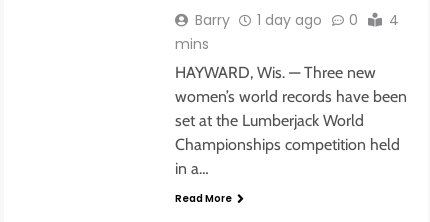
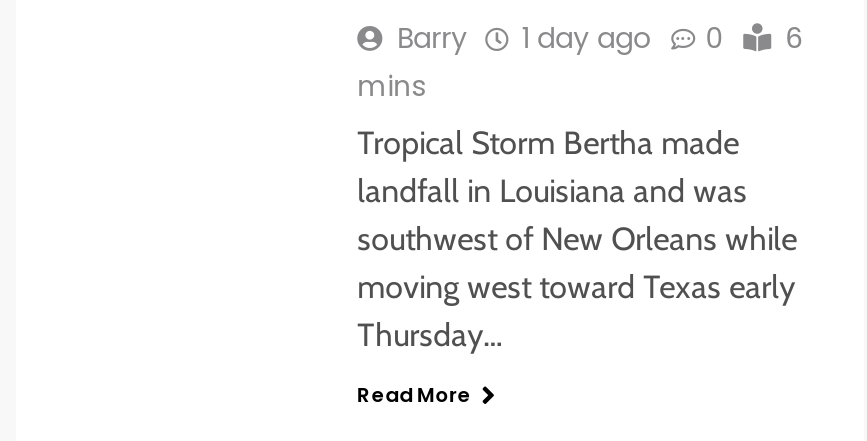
[195,10,399,30] Barry 1 day ago 0 4 -> [397,18,803,58] Barry 1 day ago 0 6
[175,63,407,178] HAYWARD, Wis. — Three new | women’s world records have been | set at the Lumberjack World | Championships competition held | in a… -> [357,124,797,354] Tropical Storm Bertha made | landfall in Louisiana and was | southwest of New Orleans while | moving west toward Texas early | Thursday…

